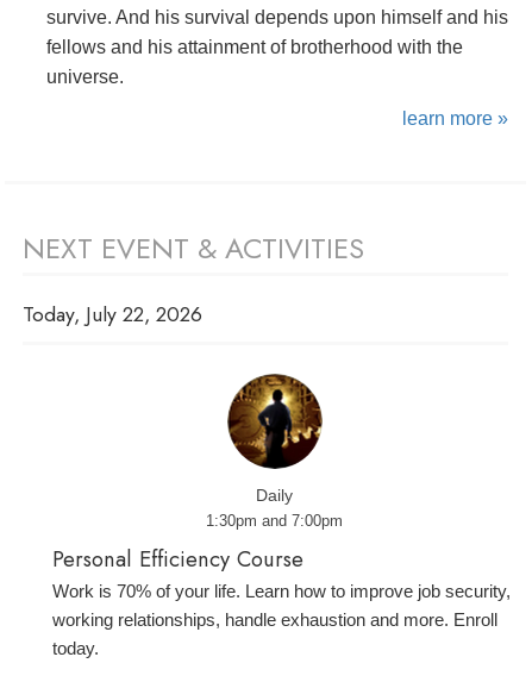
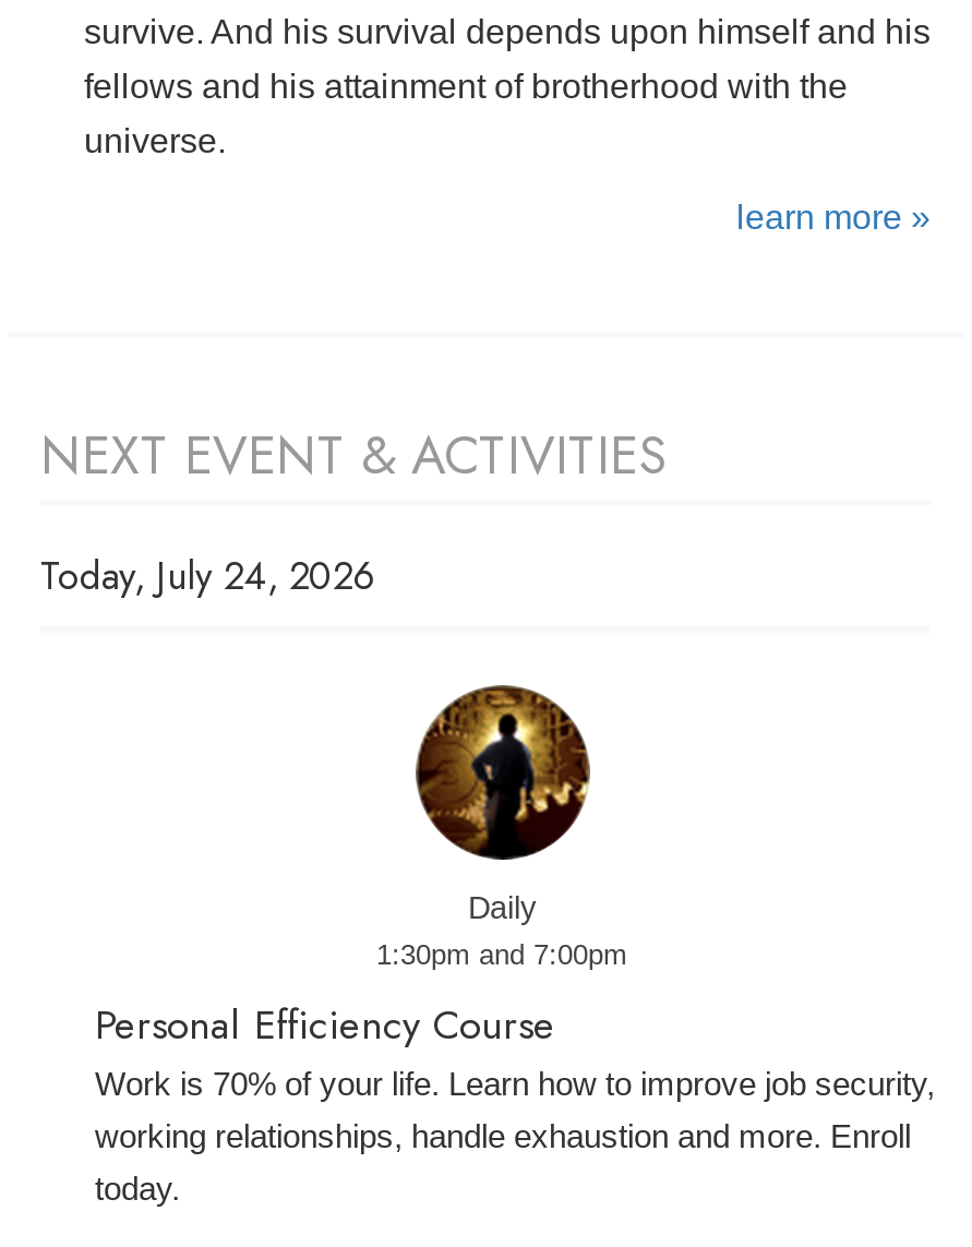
[23,298,202,329] Today, July 22, 2026 -> [40,547,374,604] Today, July 24, 2026

